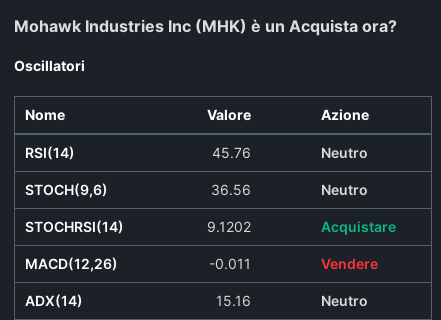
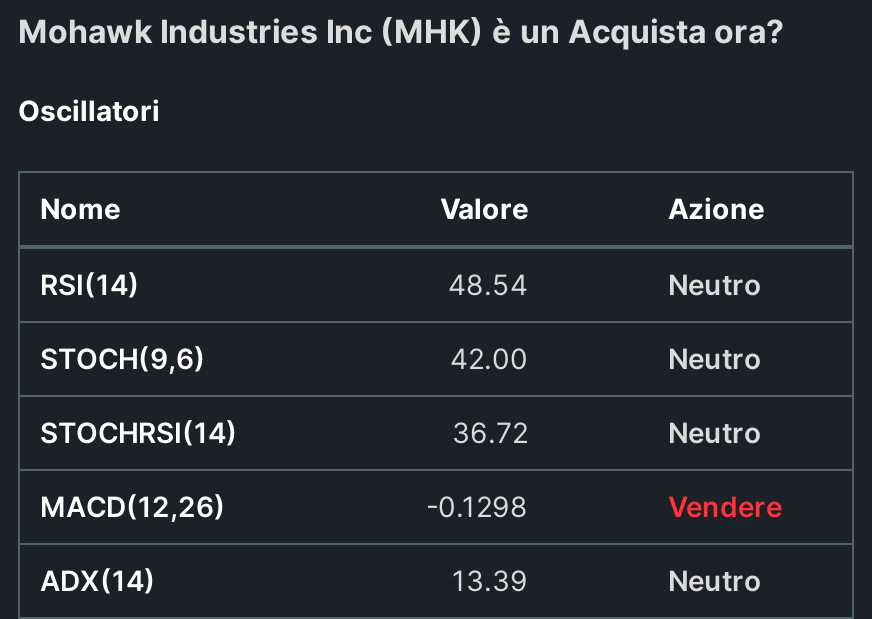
[212,143,251,160] 45.76 -> [448,266,528,300] 48.54
[211,180,251,197] 36.56 -> [450,340,528,374] 42.00
[207,217,396,234] 9.1202 | Acquistare -> [452,414,762,448] 36.72 | Neutro
[209,254,251,271] -0.011 -> [426,488,528,522] -0.1298
[216,291,251,308] 15.16 -> [452,562,528,596] 13.39

